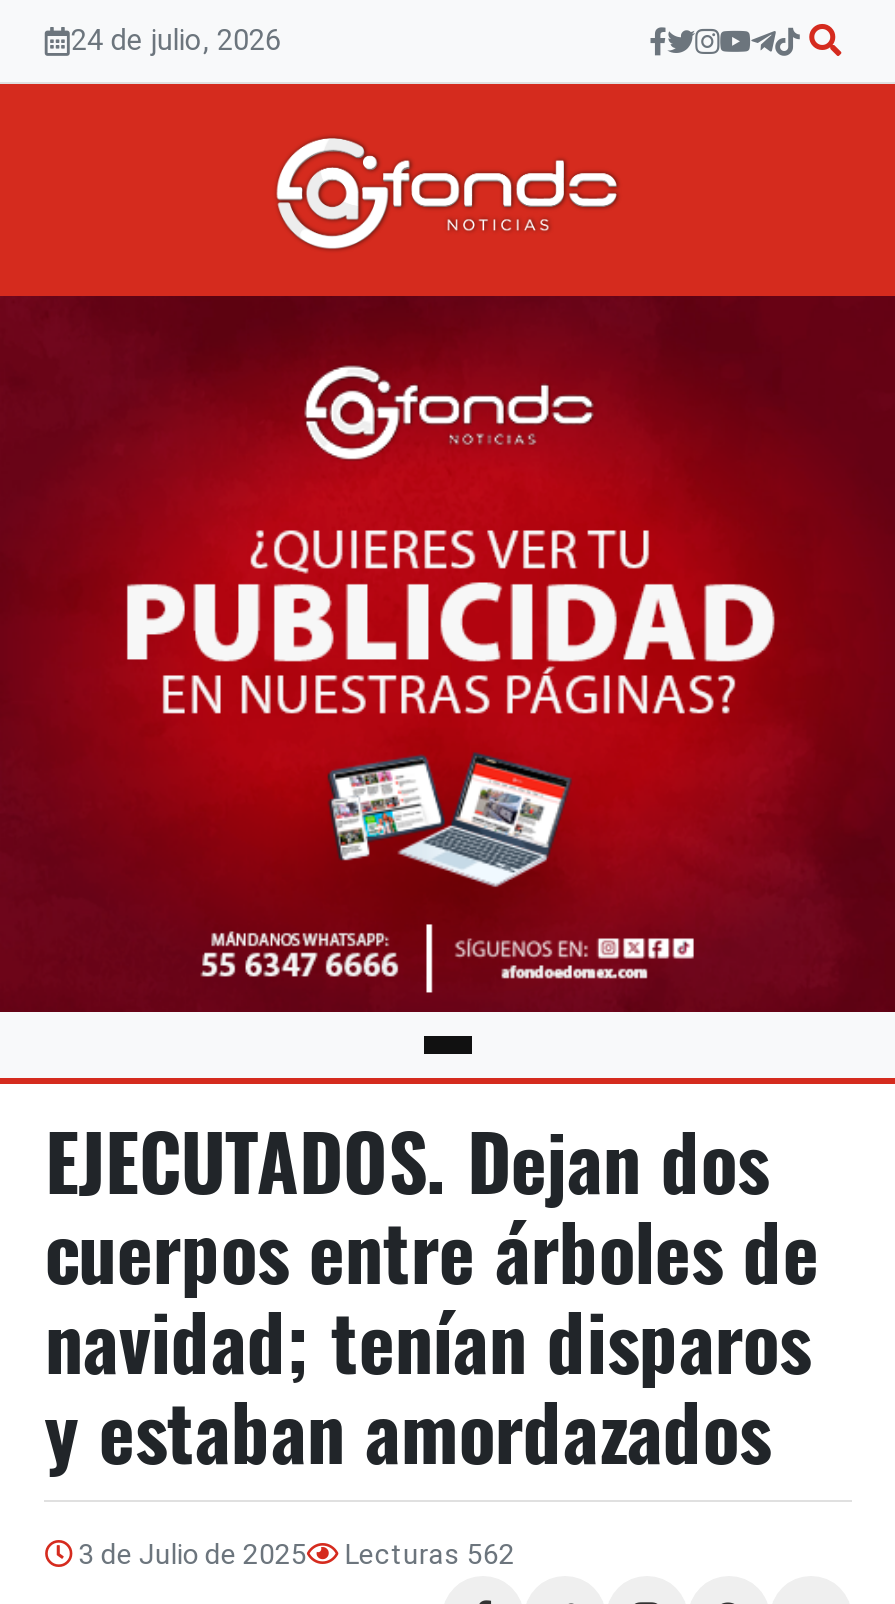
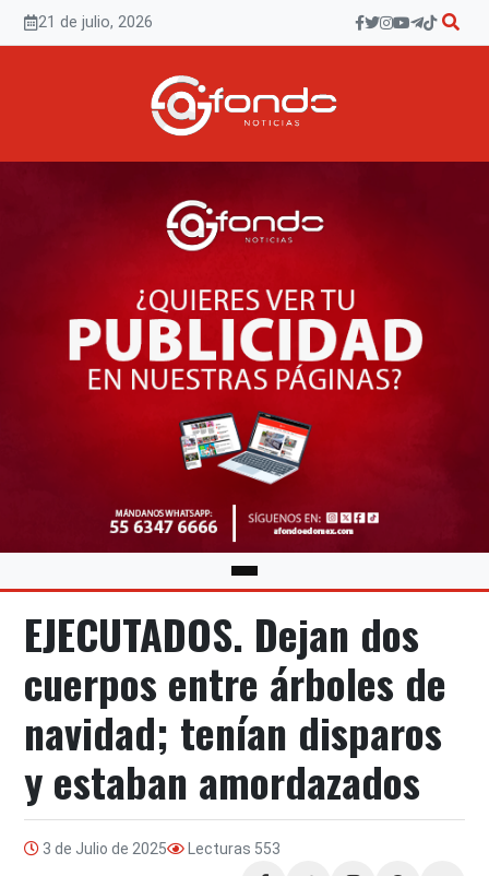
[71,23,281,57] 24 de julio, 2026 -> [39,13,153,31] 21 de julio, 2026
[73,1539,515,1571] 3 de Julio de 2025 Lecturas 562 -> [40,840,281,858] 3 de Julio de 2025 Lecturas 553

